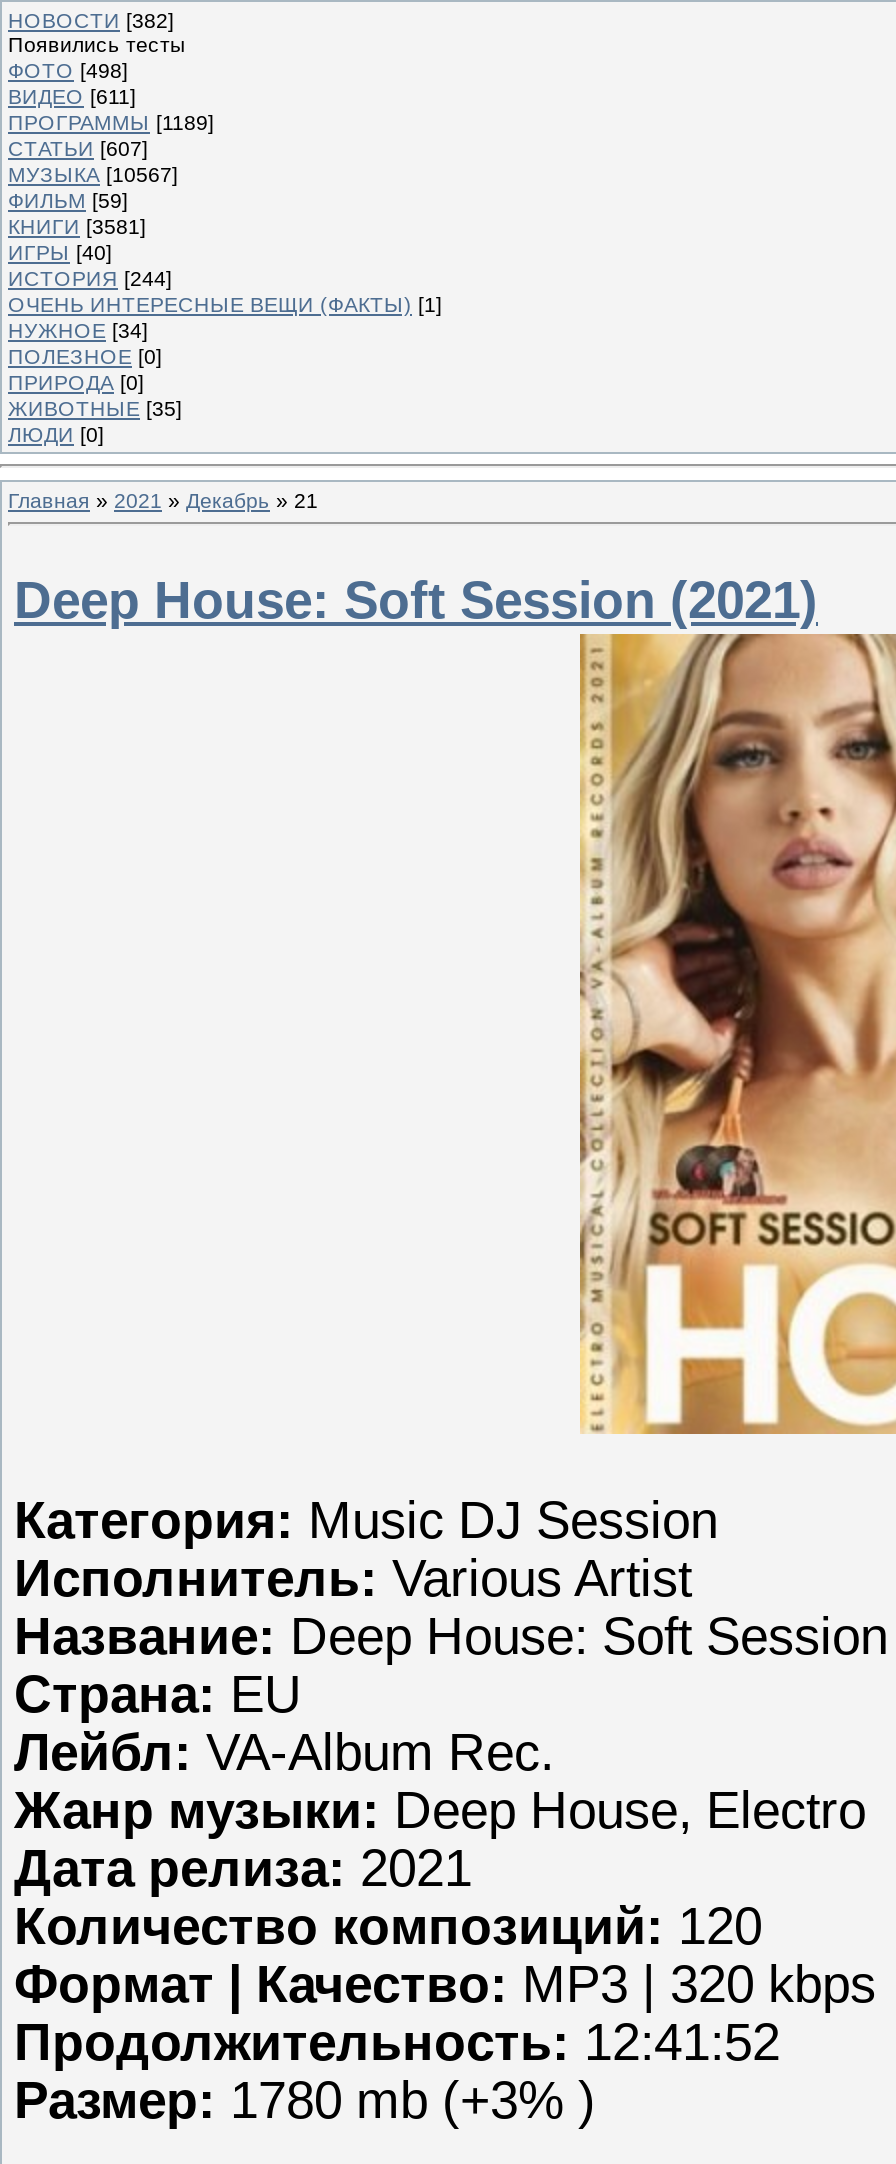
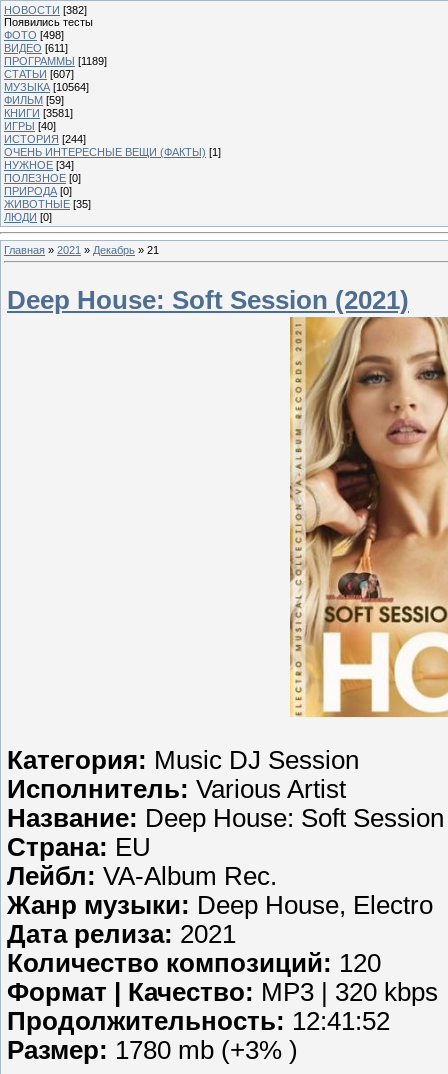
[8,162,178,186] МУЗЫКА [10567] -> [4,81,89,93] МУЗЫКА [10564]

